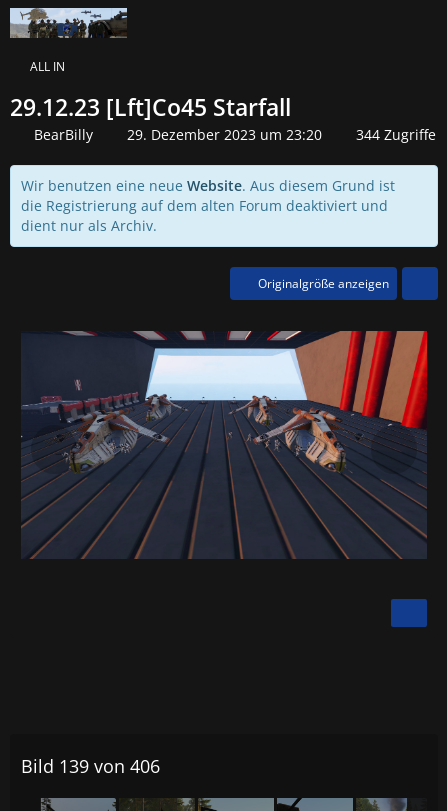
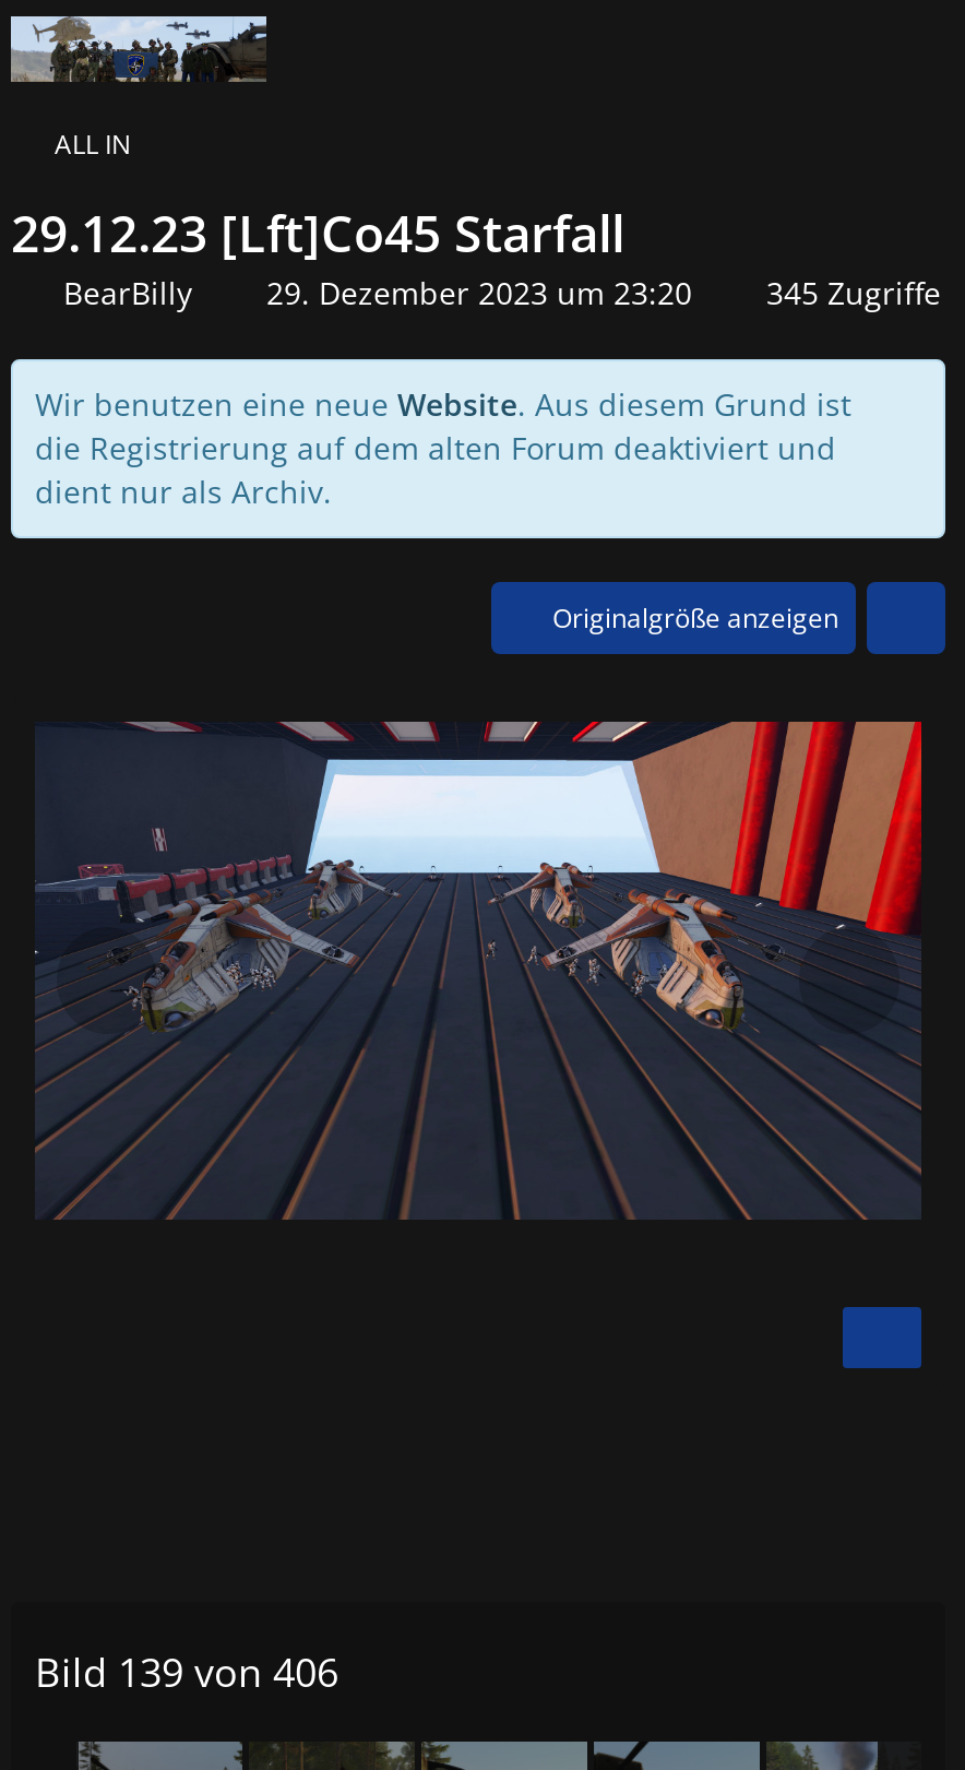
[34,125,436,144] BearBilly 29. Dezember 2023 um 23:20 344 Zugriffe -> [63,272,941,313] BearBilly 29. Dezember 2023 um 23:20 345 Zugriffe

